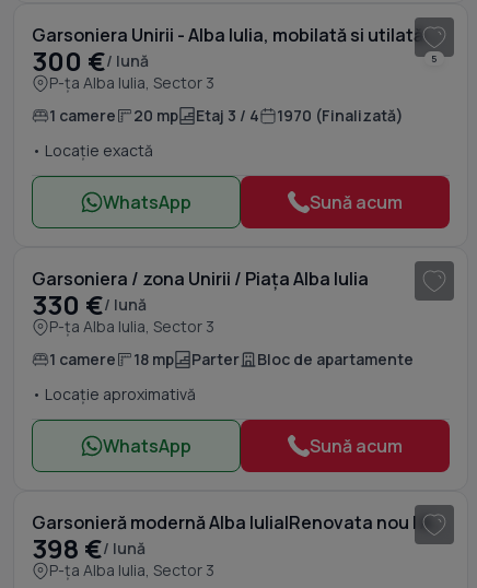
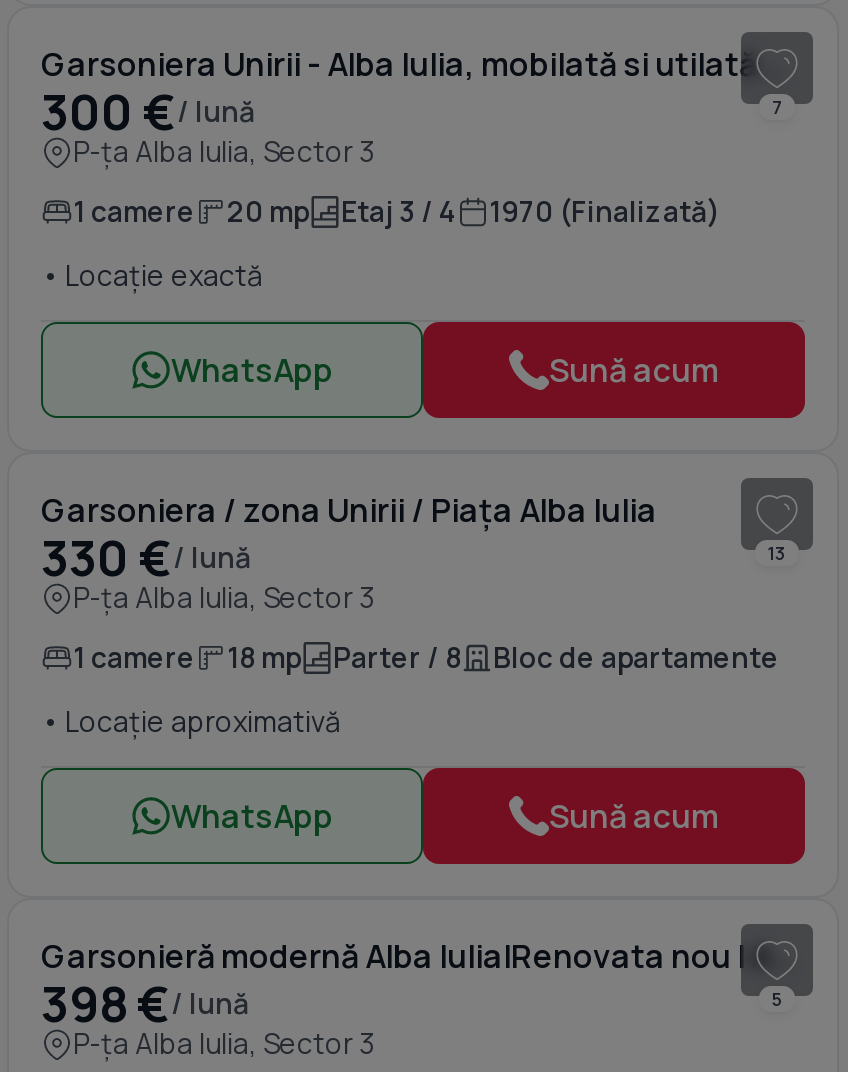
[431,51,438,66] 5 -> [772,94,782,120] 7
none -> [767,540,787,566] 13
[191,349,240,369] Parter -> [333,638,461,676] Parter / 8
none -> [771,986,783,1012] 5

